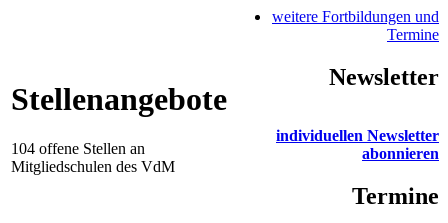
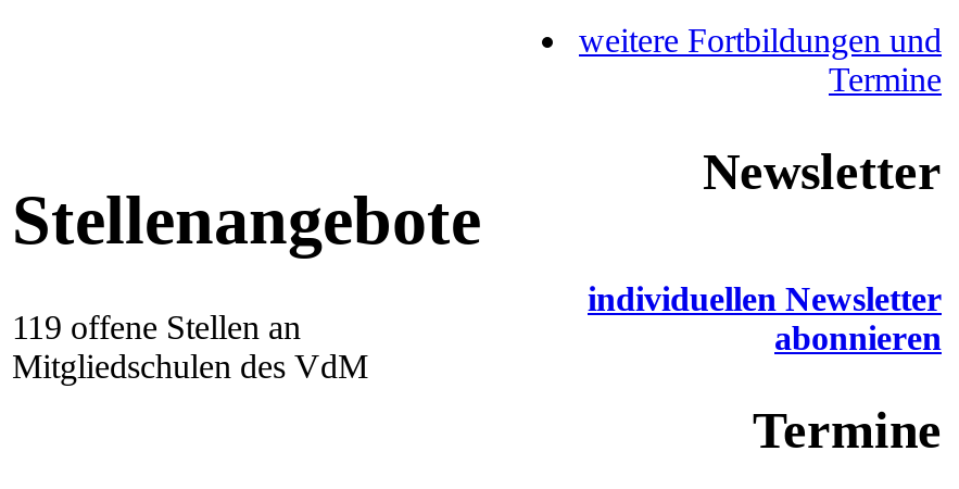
[11,140,145,157] 104 offene Stellen an -> [12,308,301,345] 119 offene Stellen an

